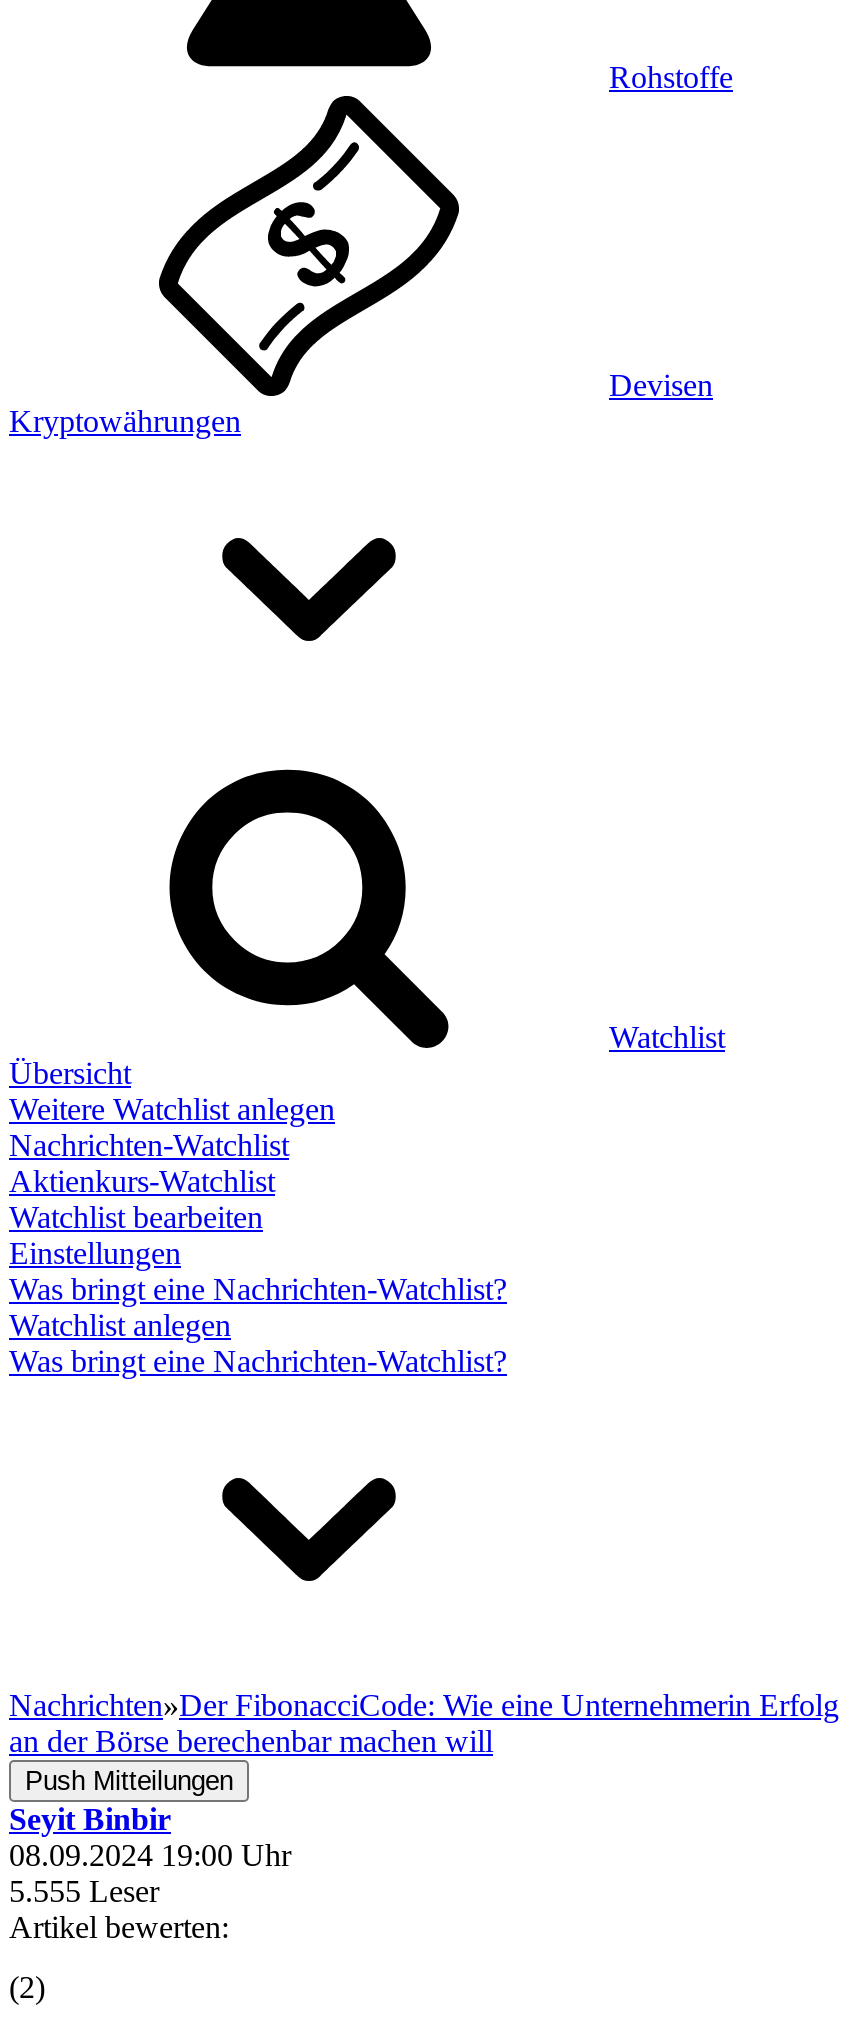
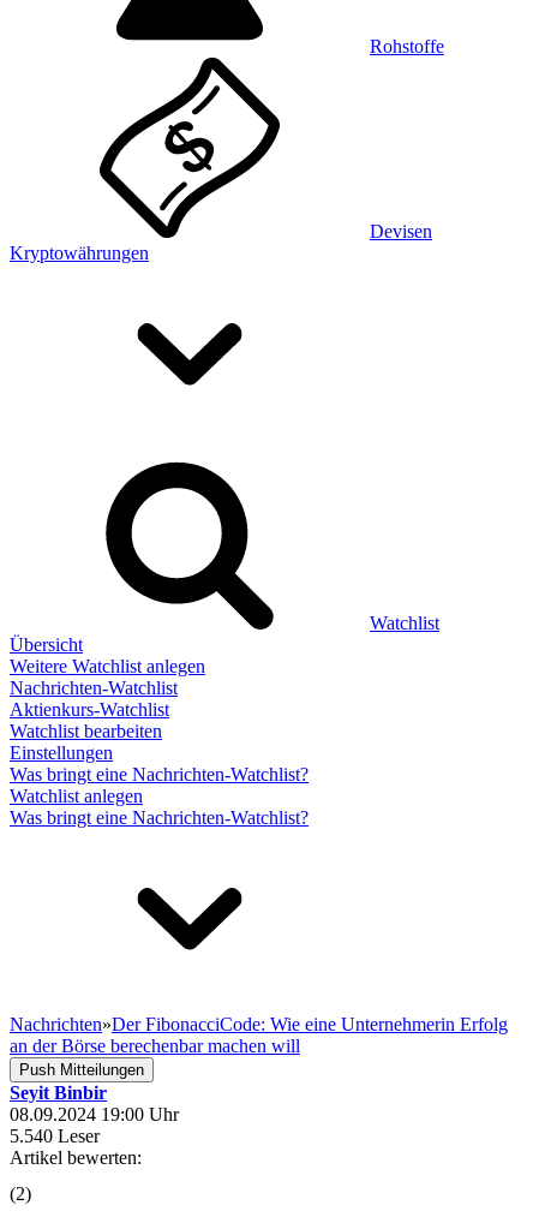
[9,1874,159,1908] 5.555 Leser -> [10,1126,100,1146] 5.540 Leser

